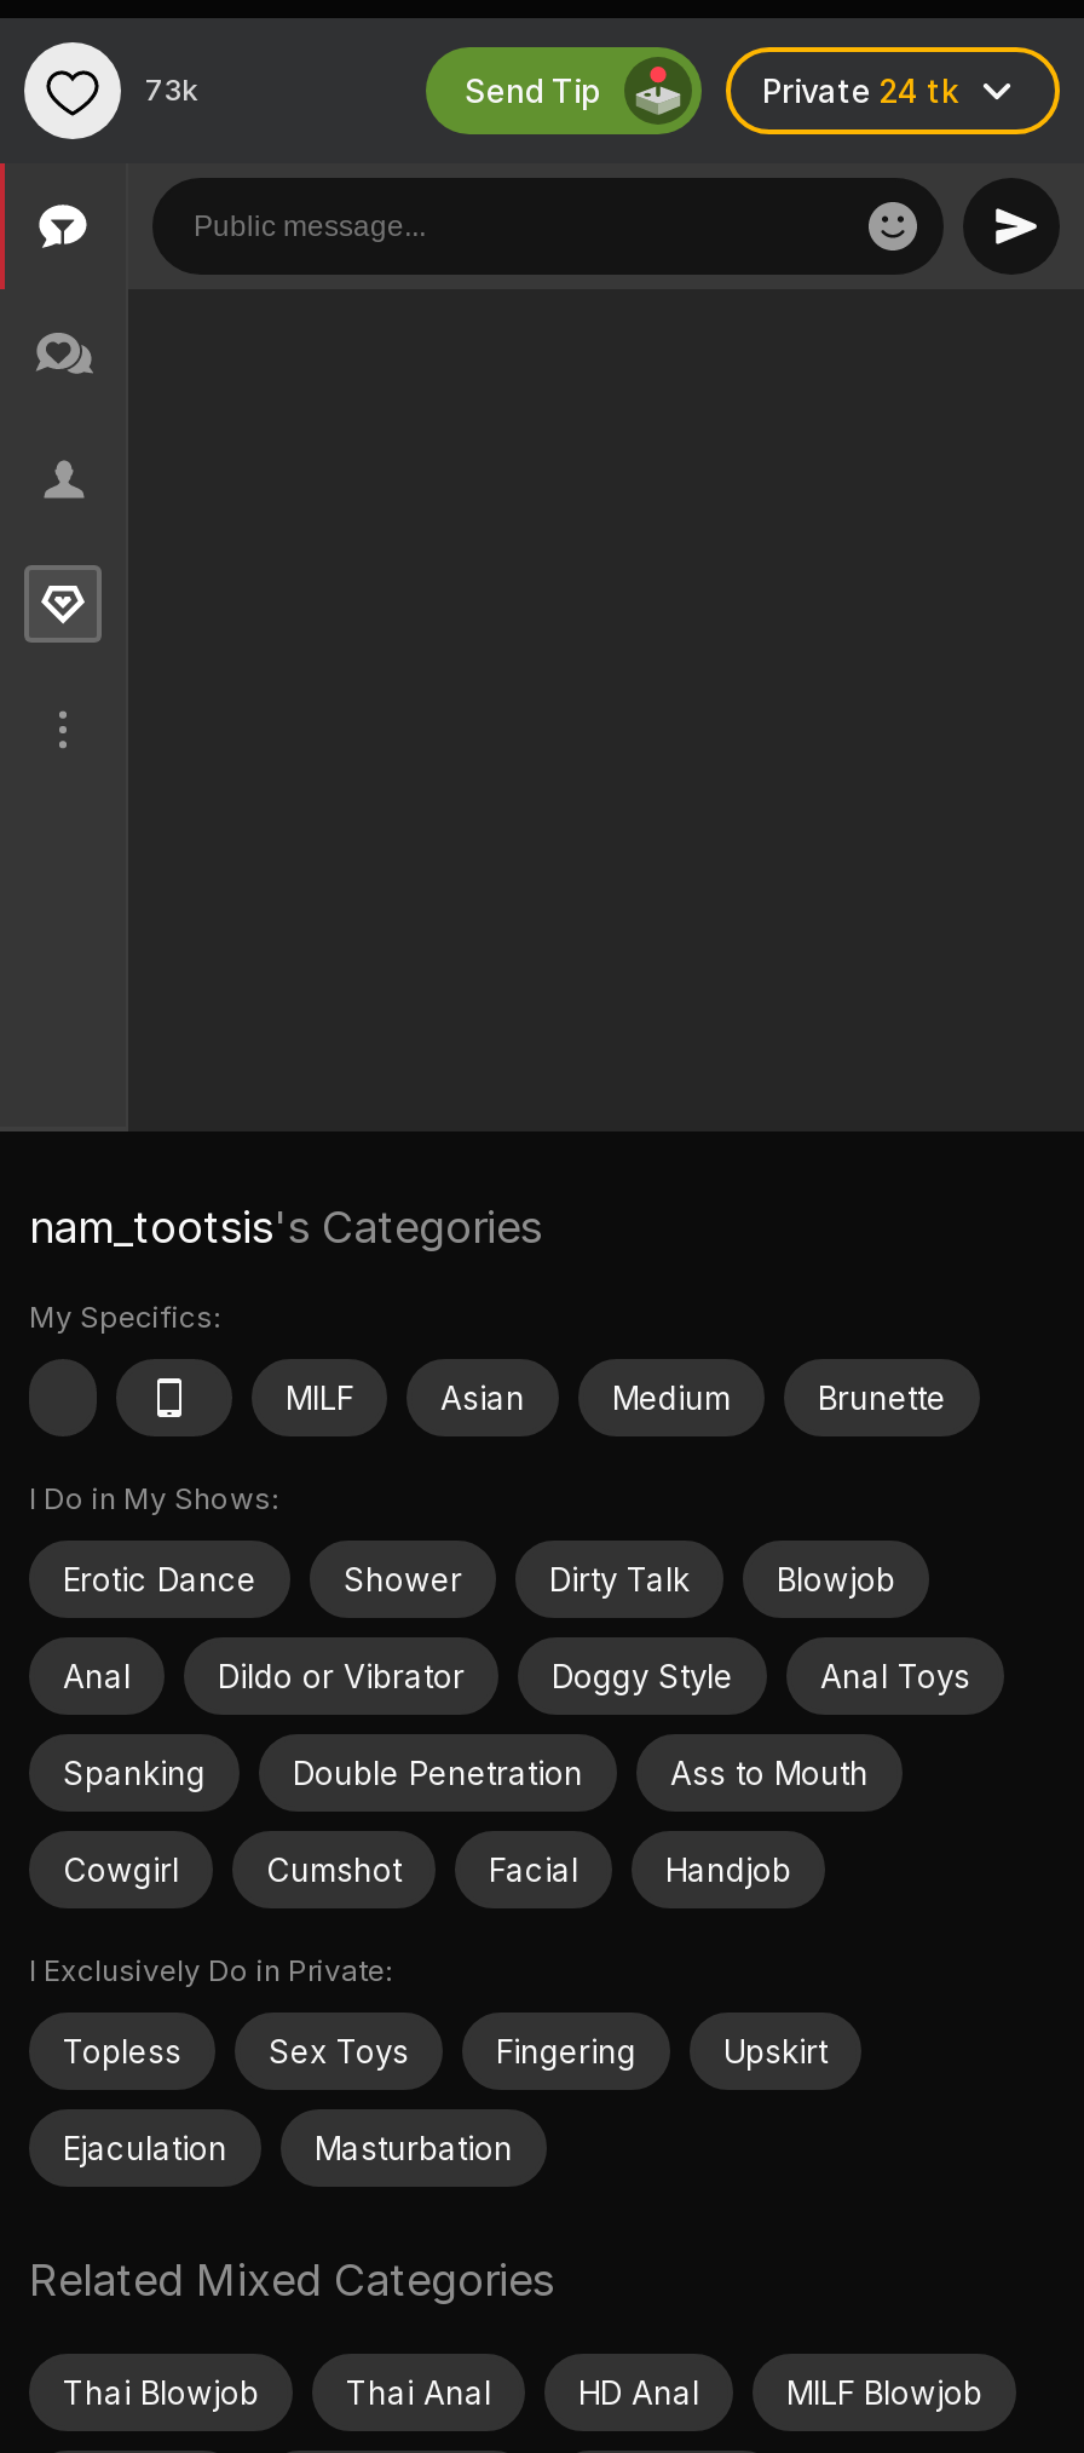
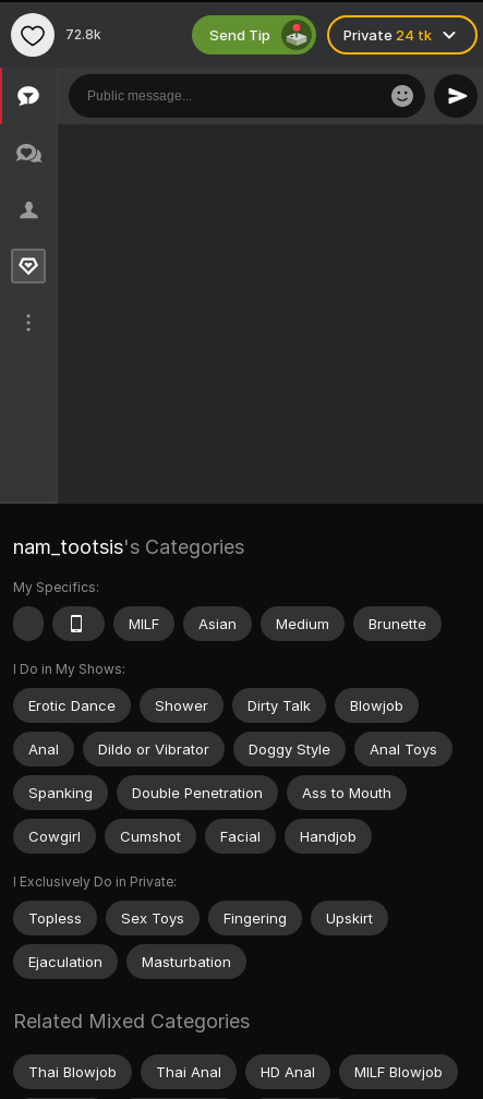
[145,72,198,108] 73k -> [65,26,101,43] 72.8k

